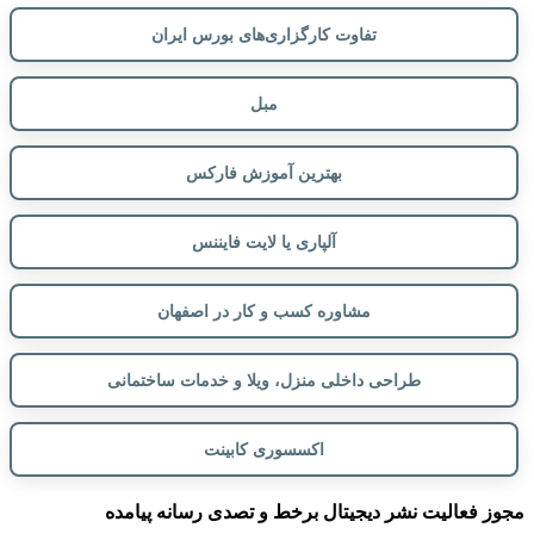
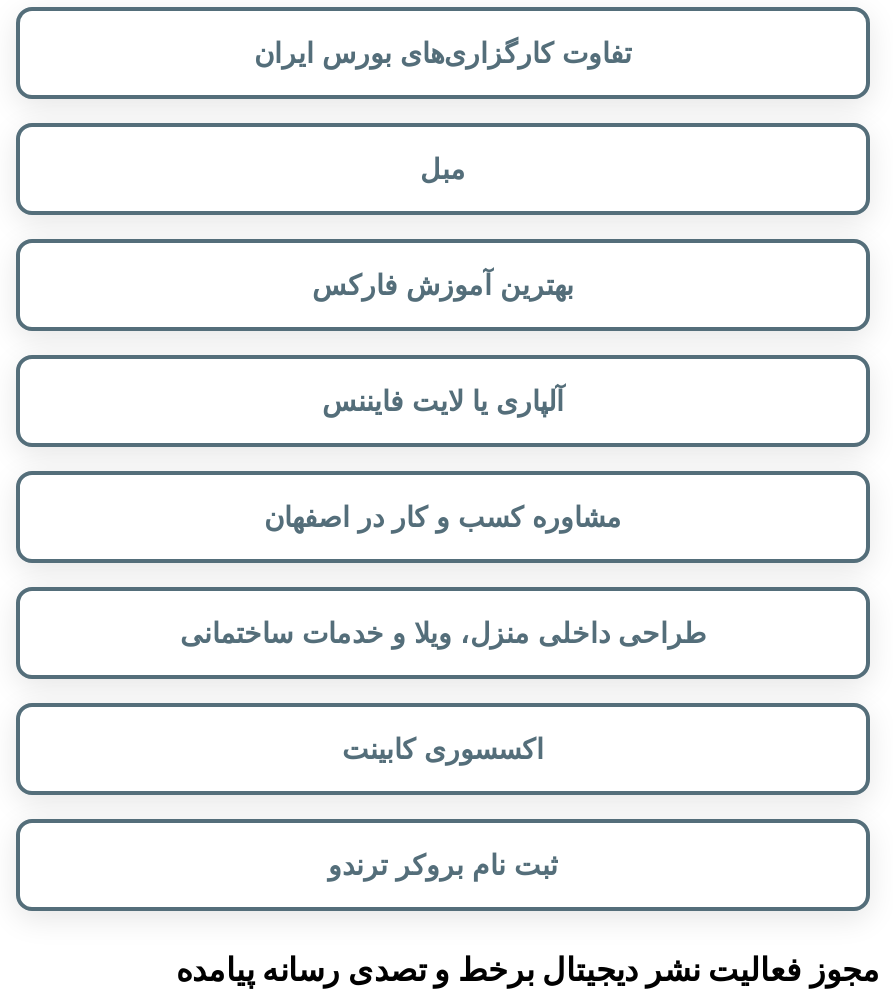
none -> [328,846,558,884] ثبت نام بروکر ترندو

